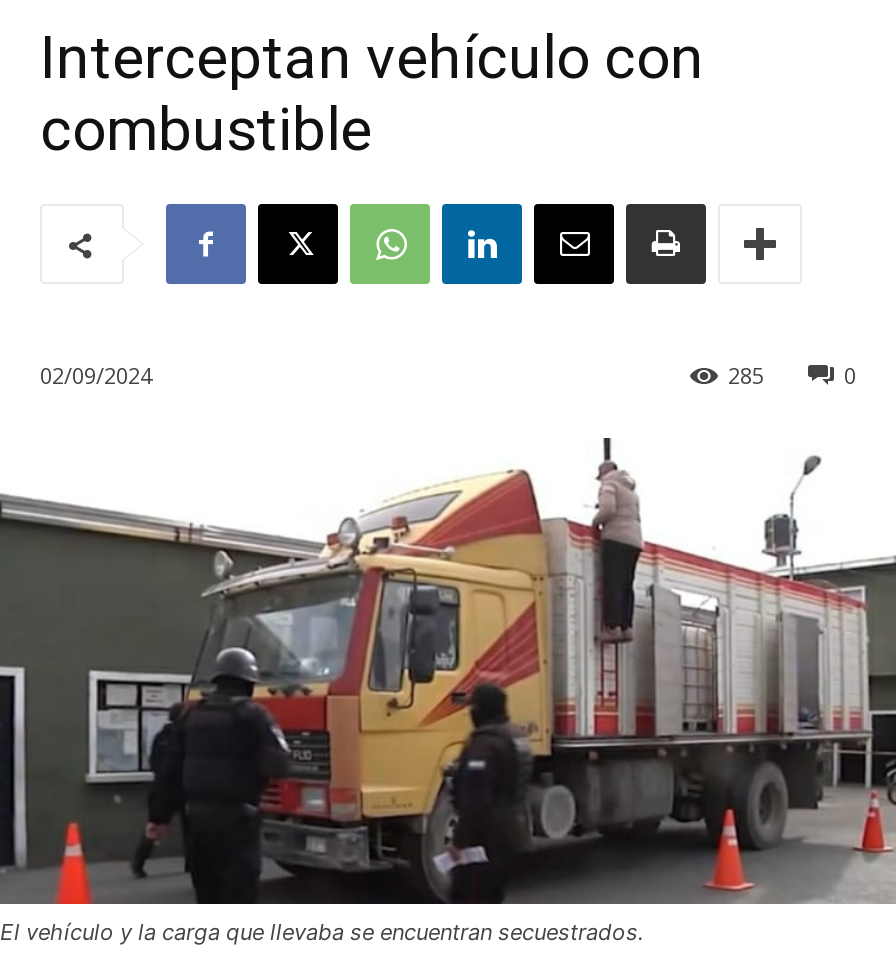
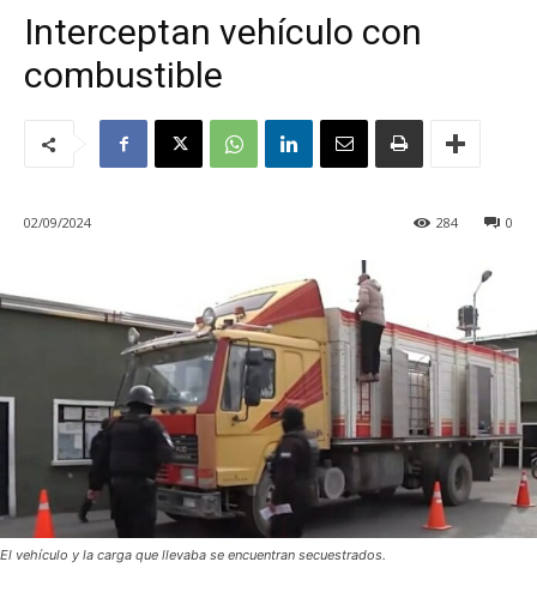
[728,360,764,390] 285 -> [436,213,458,231] 284

